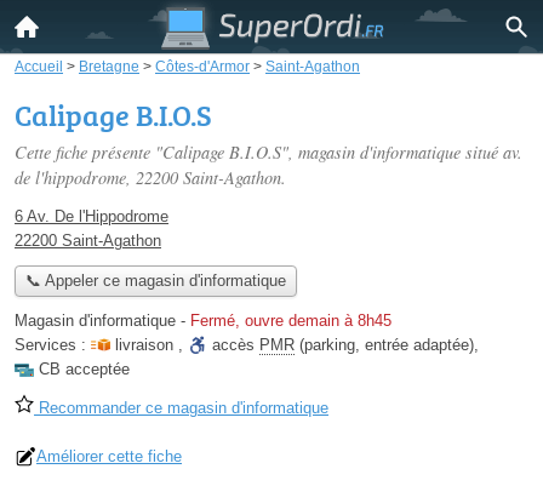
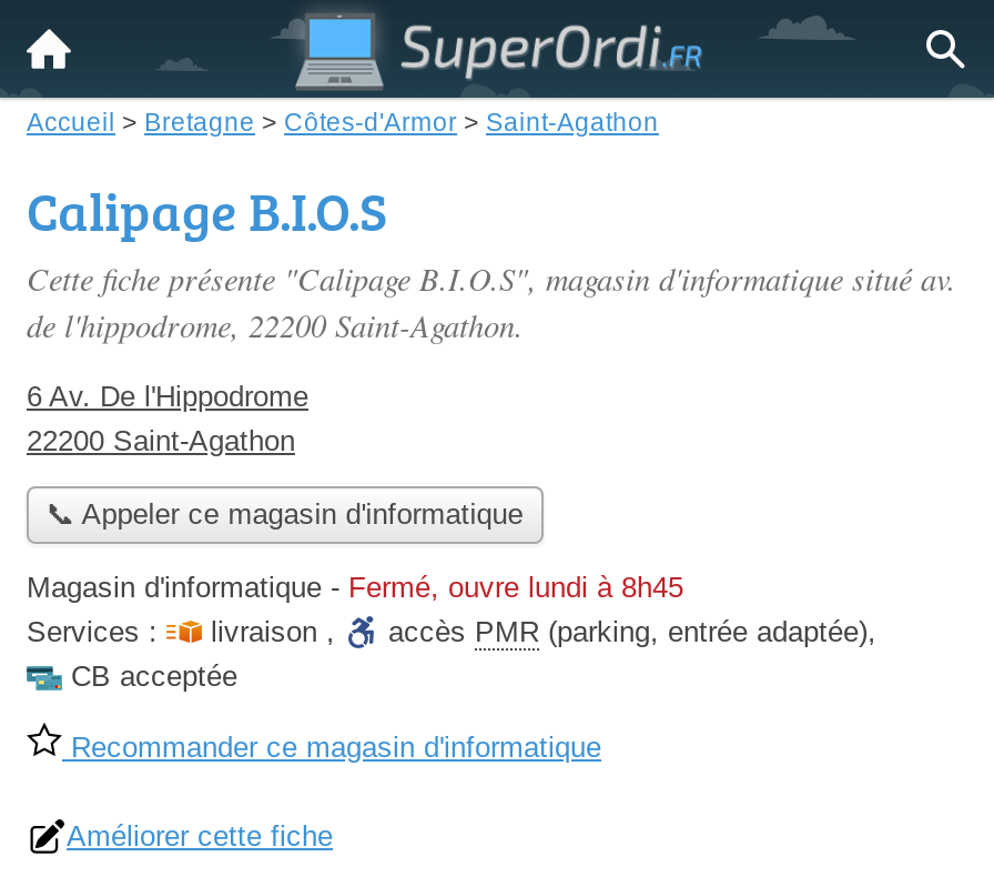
[15,312,391,330] Magasin d'informatique - Fermé, ouvre demain à 8h45 -> [27,571,683,605] Magasin d'informatique - Fermé, ouvre lundi à 8h45

